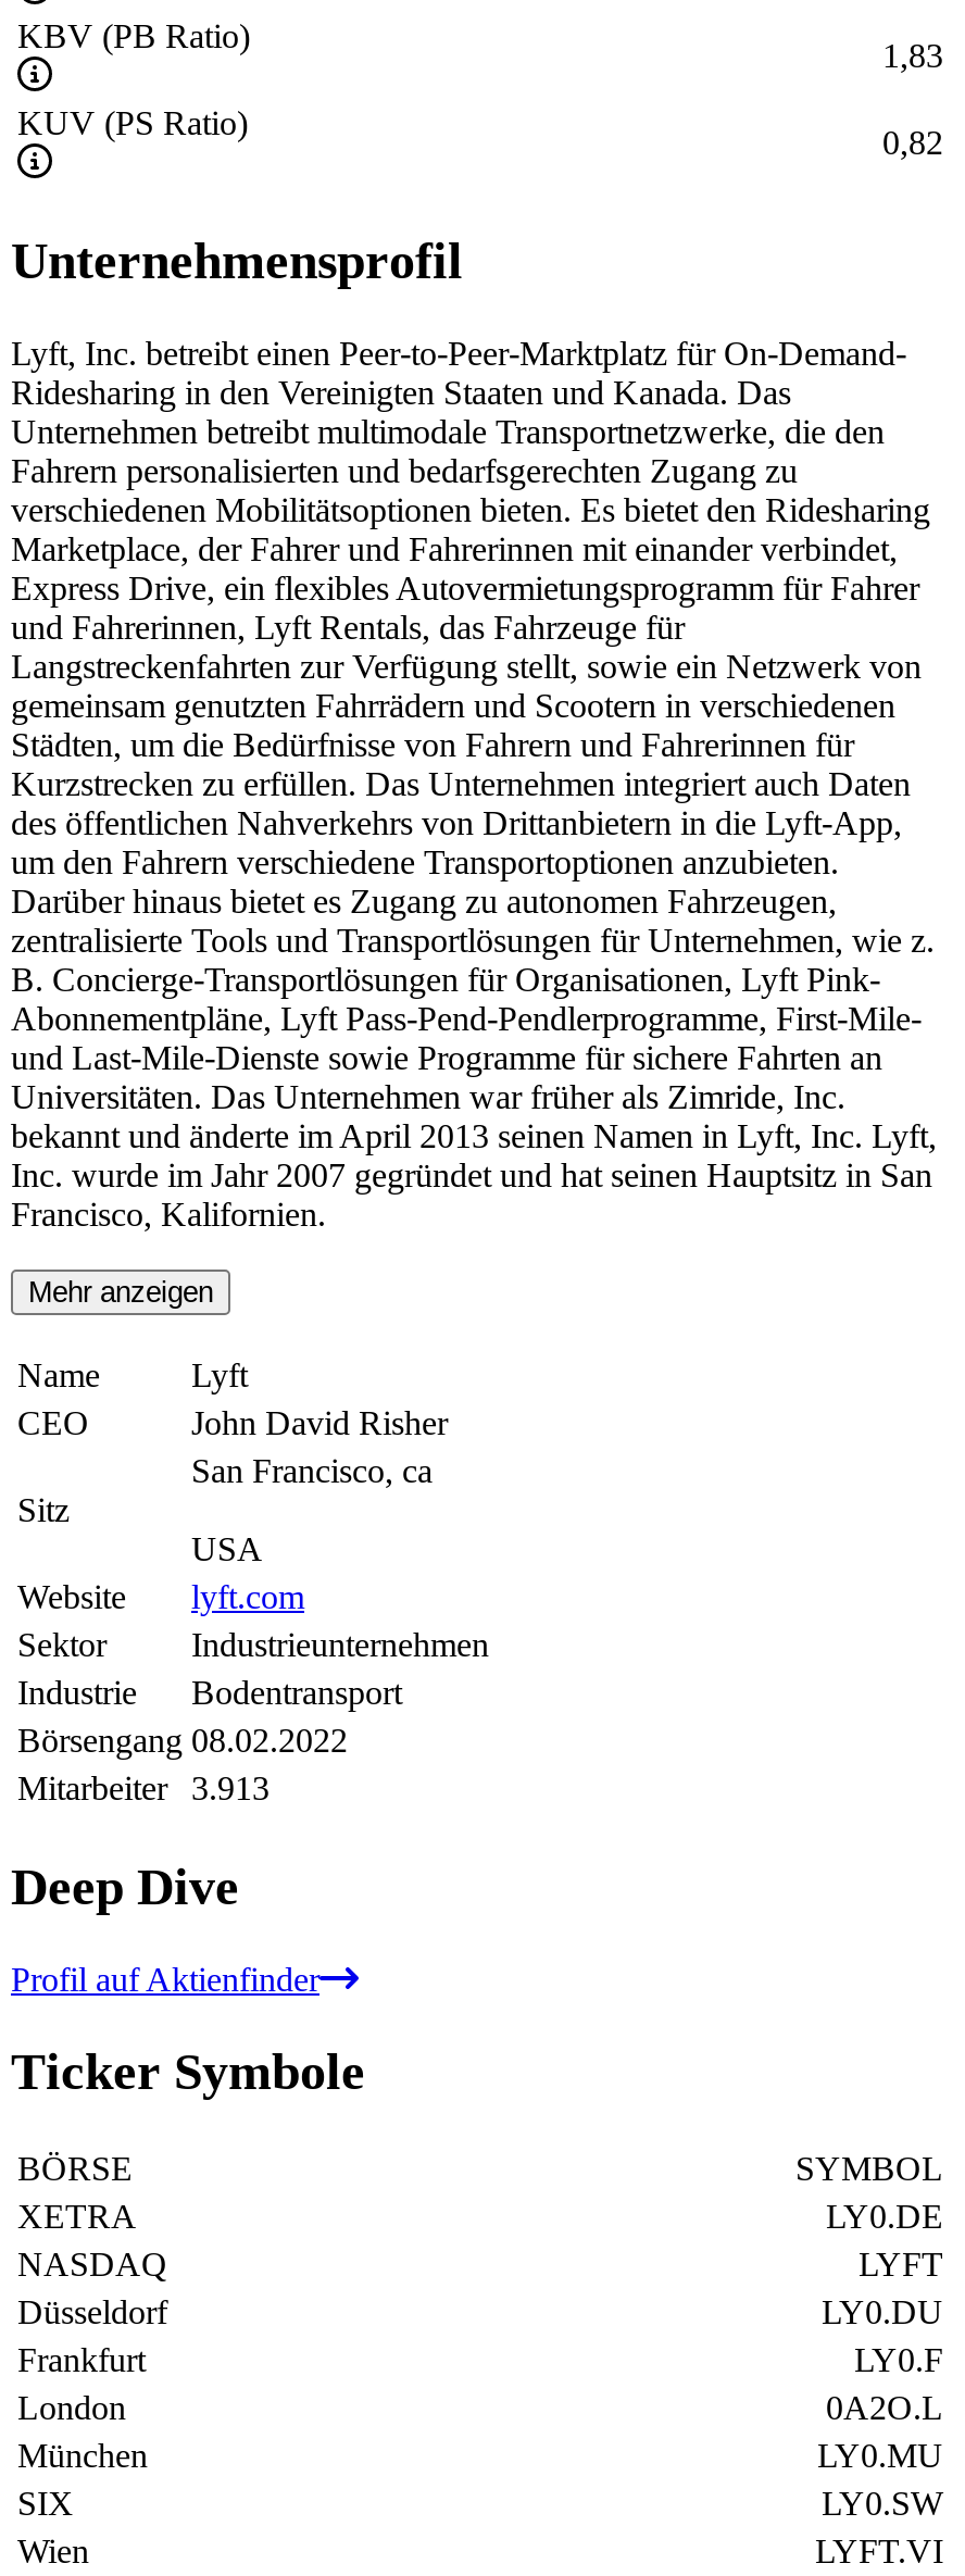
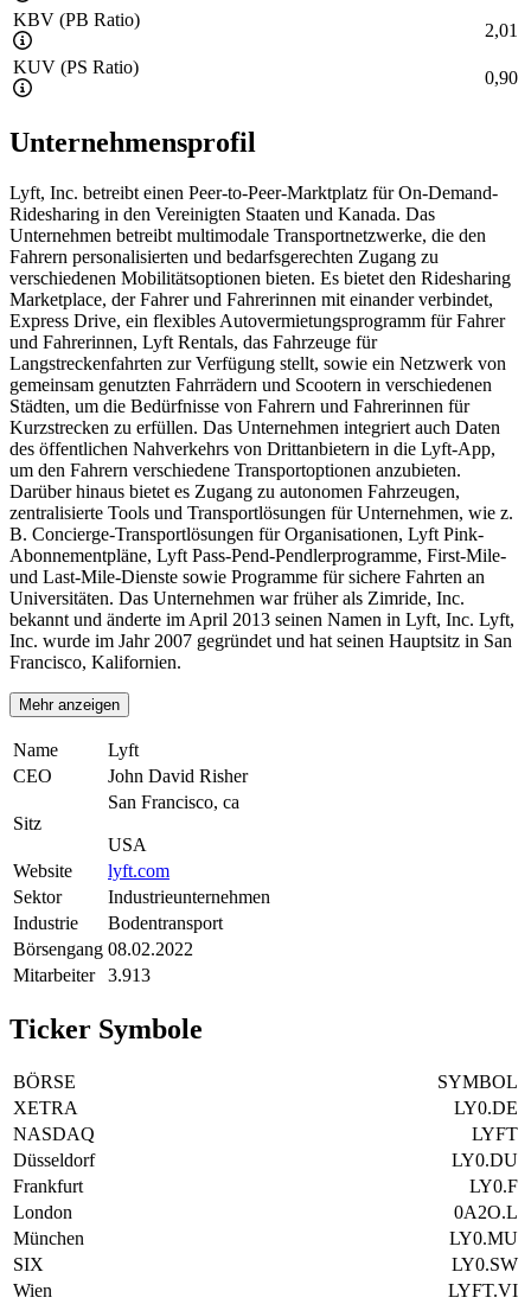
[882,37,943,74] 1,83 -> [485,20,518,41] 2,01
[882,124,943,161] 0,82 -> [485,68,518,88] 0,90
[11,1859,319,1998] Deep Dive | Profil auf Aktienfinder -> none

